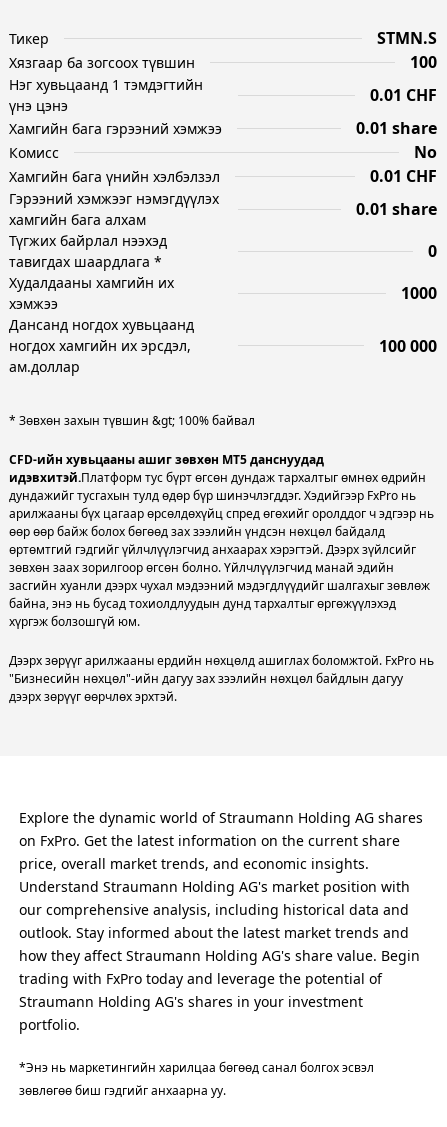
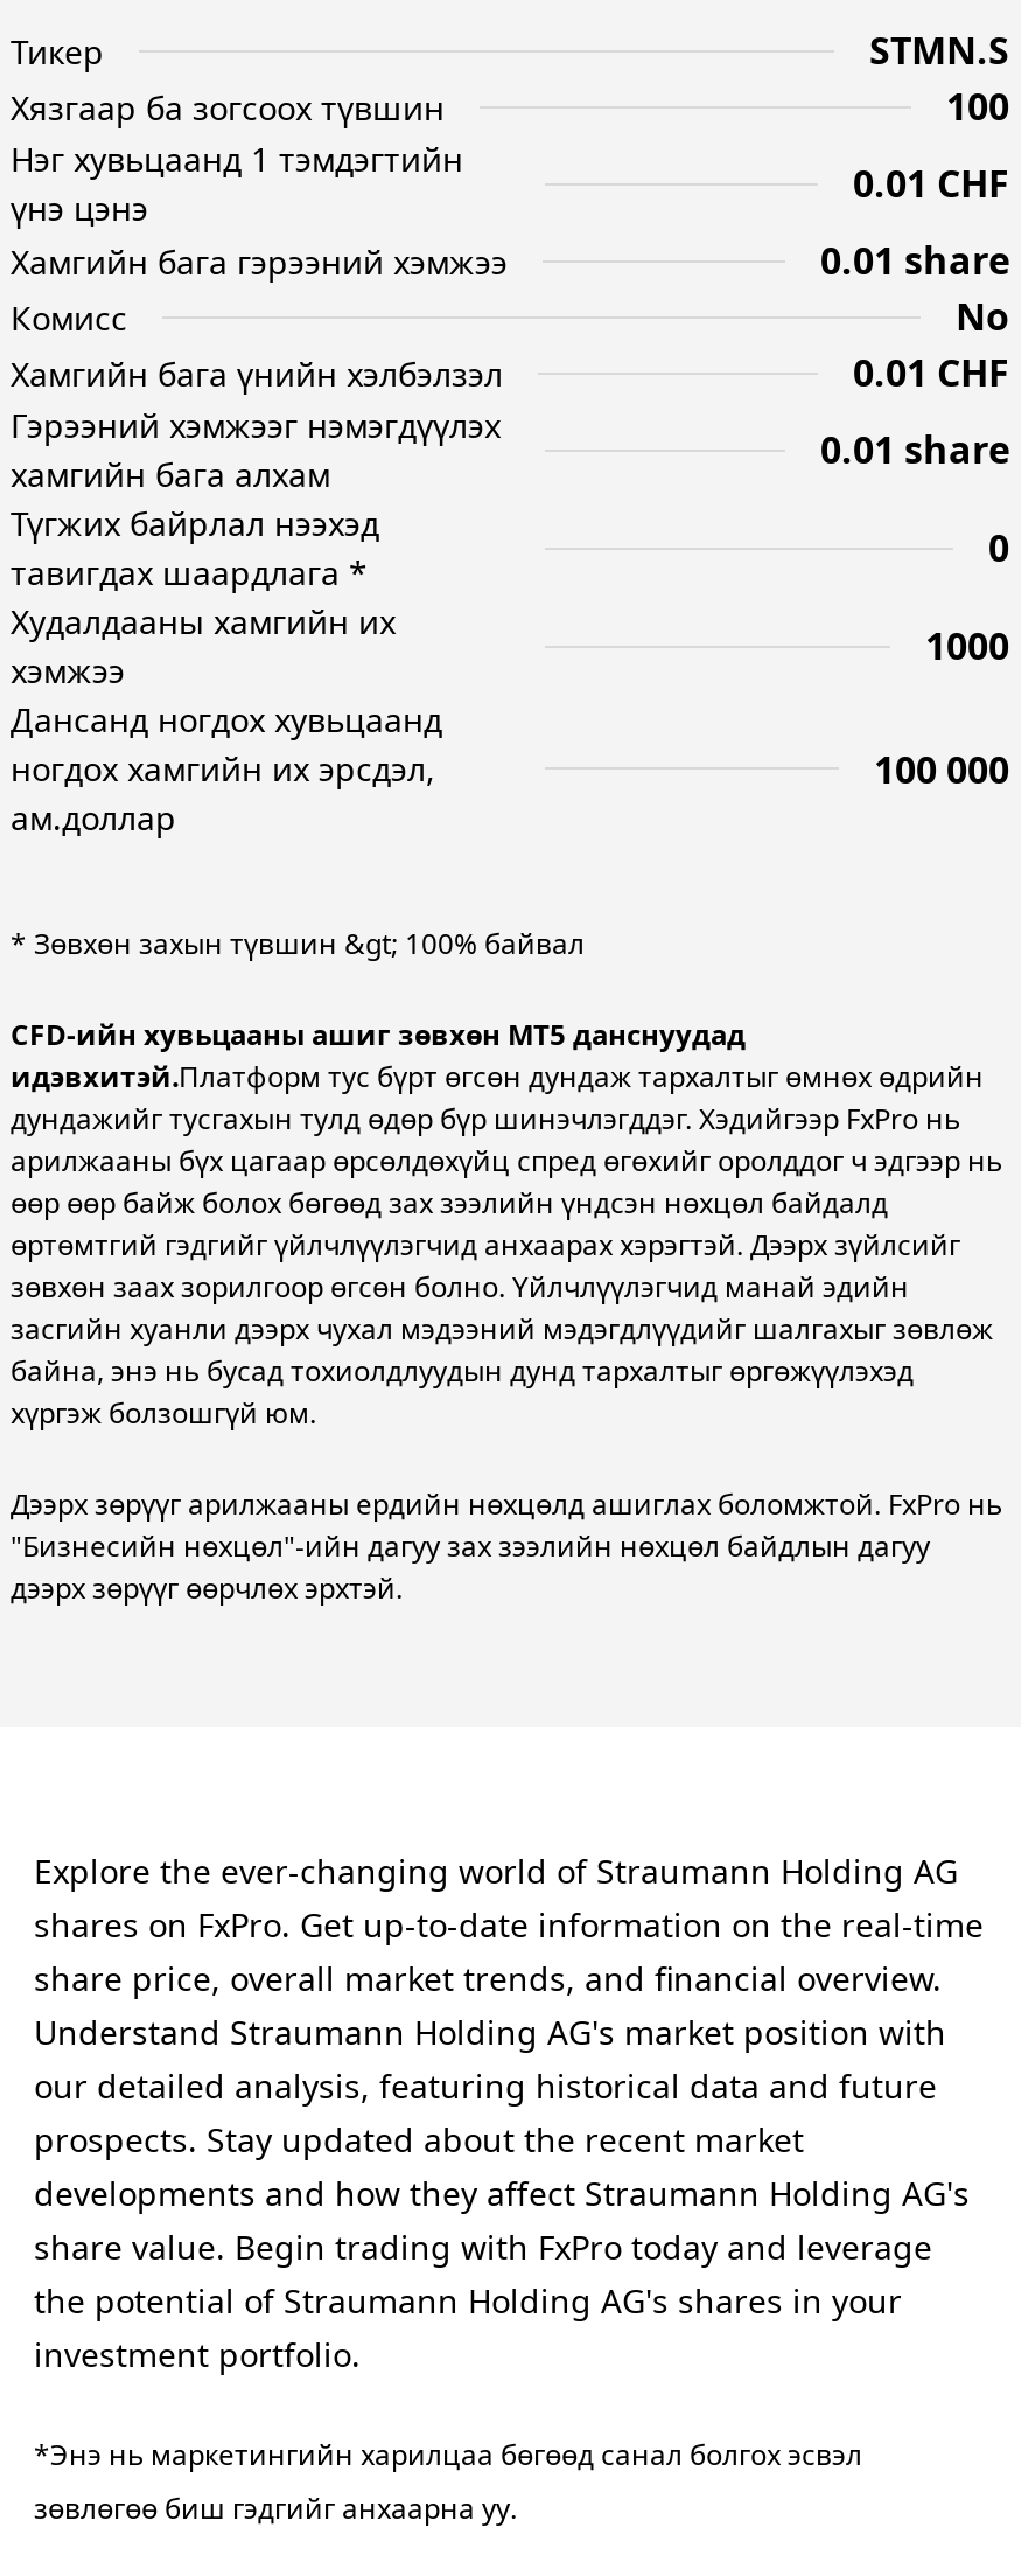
[19,808,423,873] Explore the dynamic world of Straumann Holding AG shares | on FxPro. Get the latest information on the current share | price, overall market trends, and economic insights. -> [34,1849,984,2000] Explore the ever-changing world of Straumann Holding AG | shares on FxPro. Get up-to-date information on the real-time | share price, overall market trends, and financial overview.
[19,900,420,1034] our comprehensive analysis, including historical data and | outlook. Stay informed about the latest market trends and | how they affect Straumann Holding AG's share value. Begin | trading with FxPro today and leverage the potential of | Straumann Holding AG's shares in your investment | portfolio. -> [34,2063,970,2376] our detailed analysis, featuring historical data and future | prospects. Stay updated about the recent market | developments and how they affect Straumann Holding AG's | share value. Begin trading with FxPro today and leverage | the potential of Straumann Holding AG's shares in your | investment portfolio.

